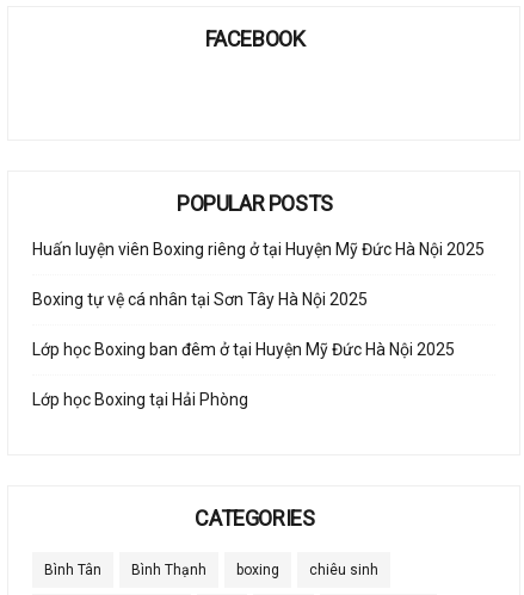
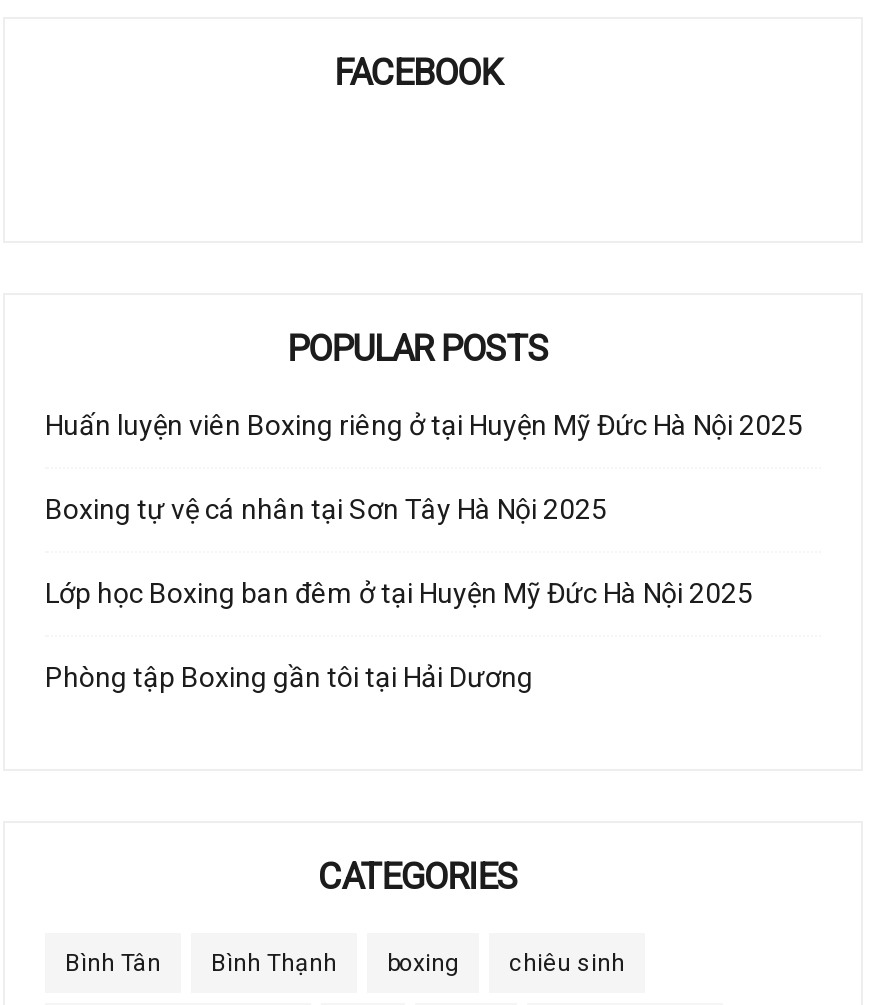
[32,389,248,408] Lớp học Boxing tại Hải Phòng -> [45,660,533,692] Phòng tập Boxing gần tôi tại Hải Dương

